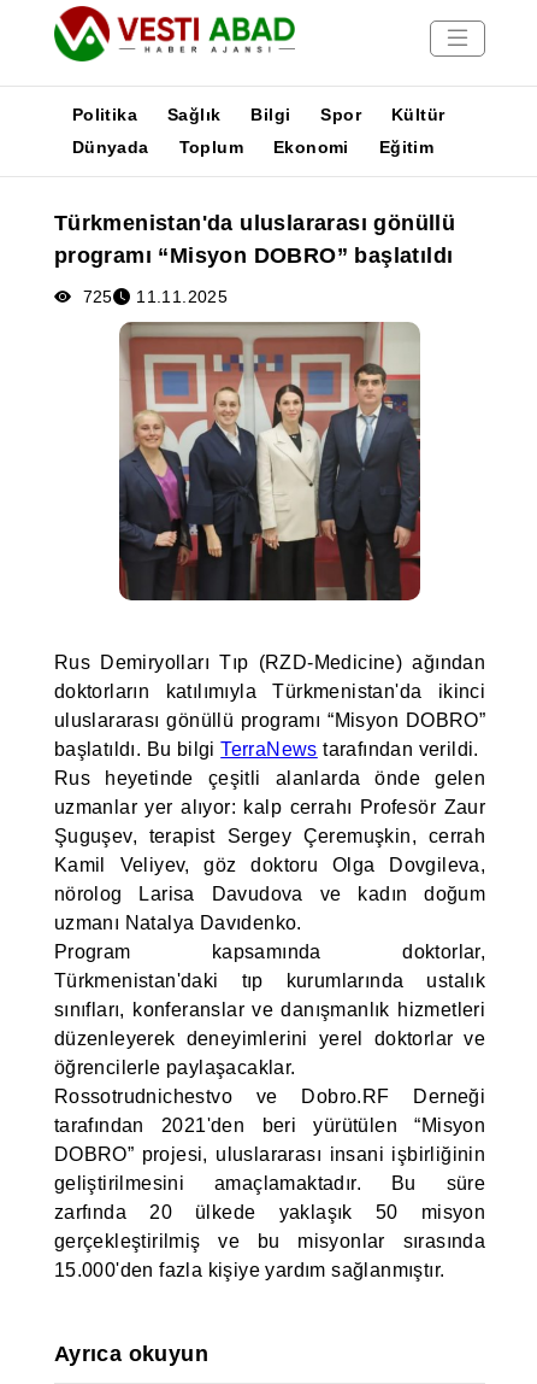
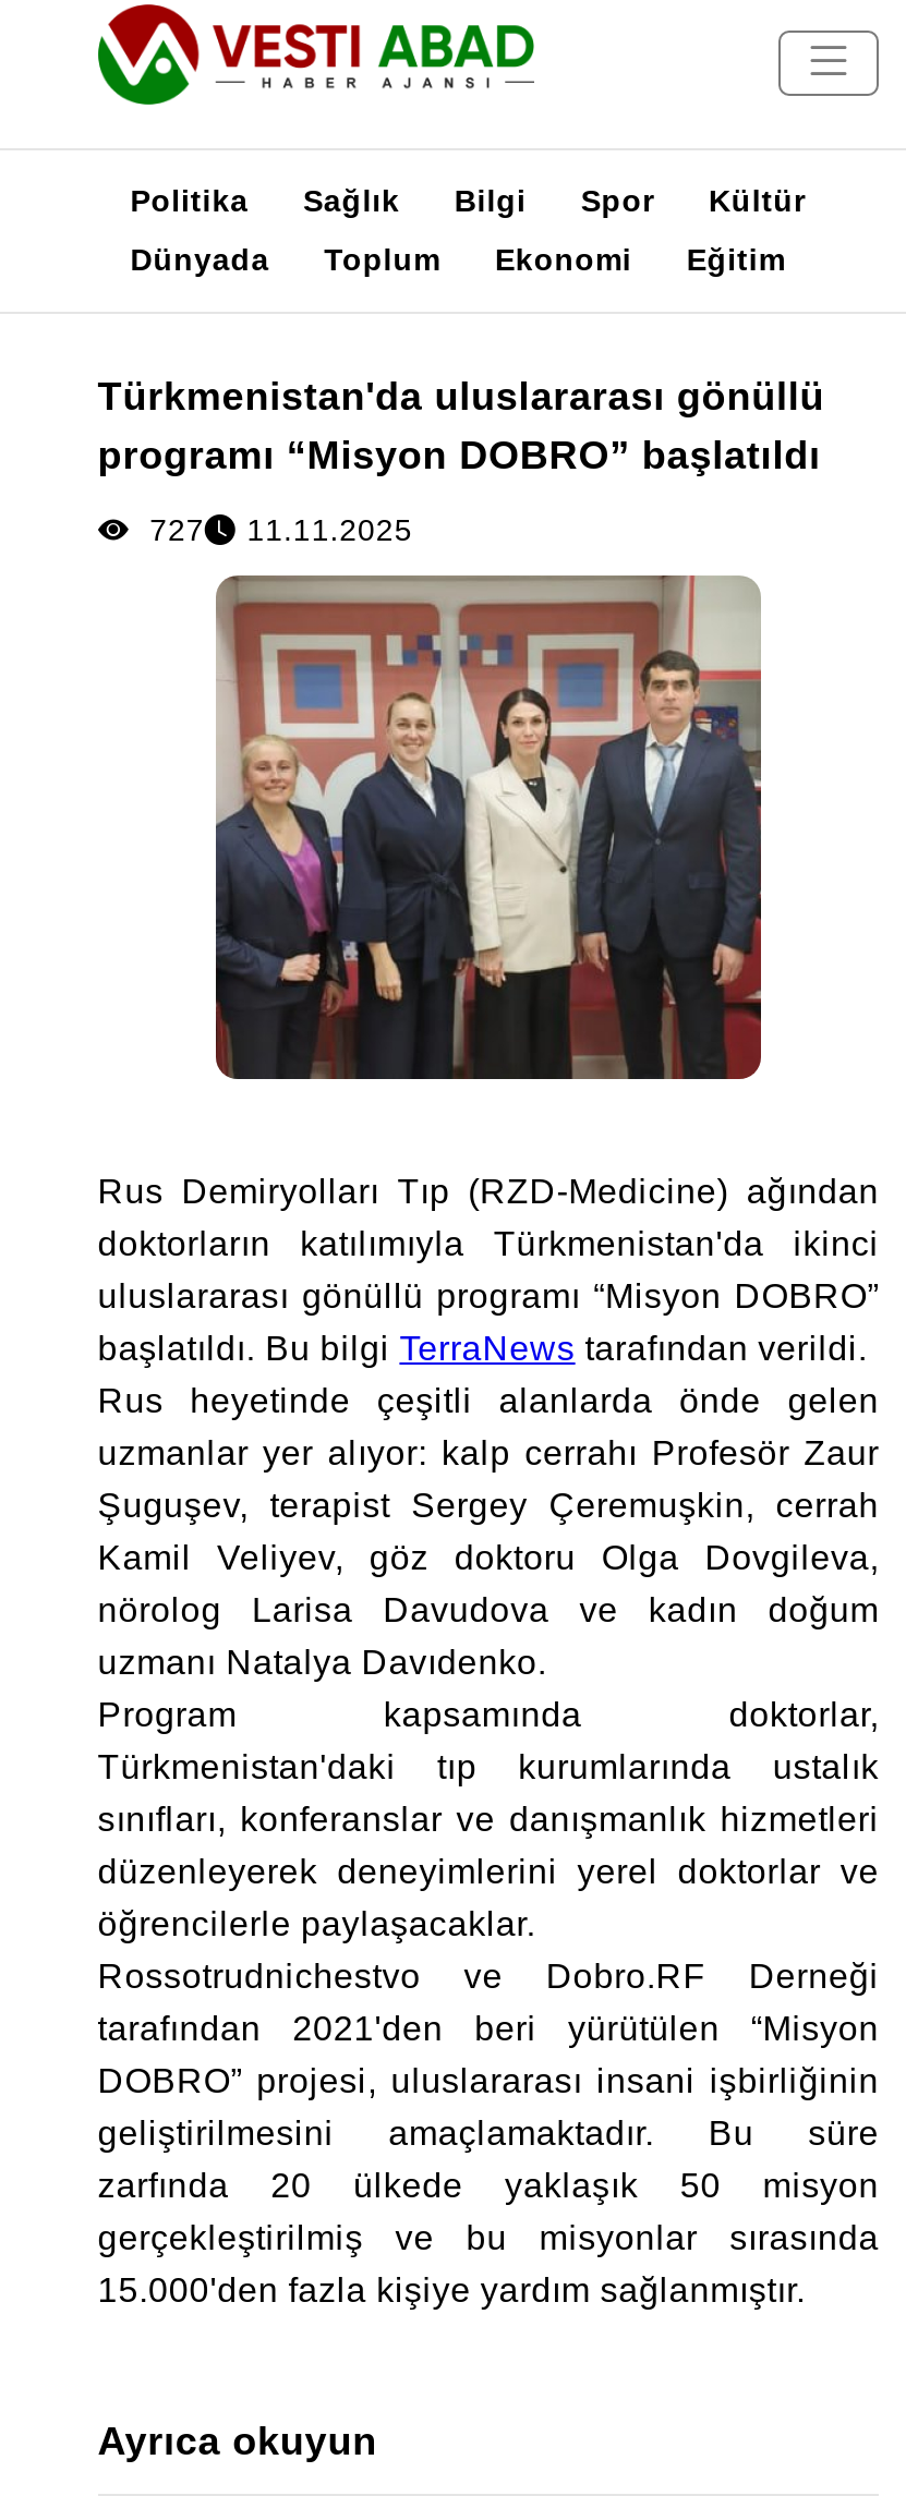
[77,287,113,306] 725 -> [140,512,205,547] 727

